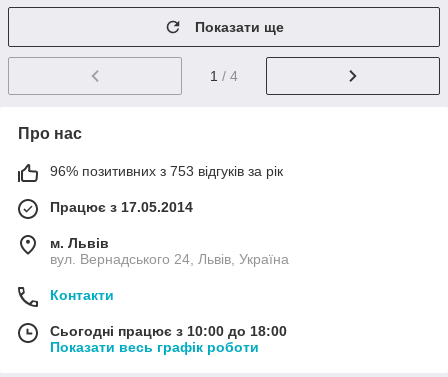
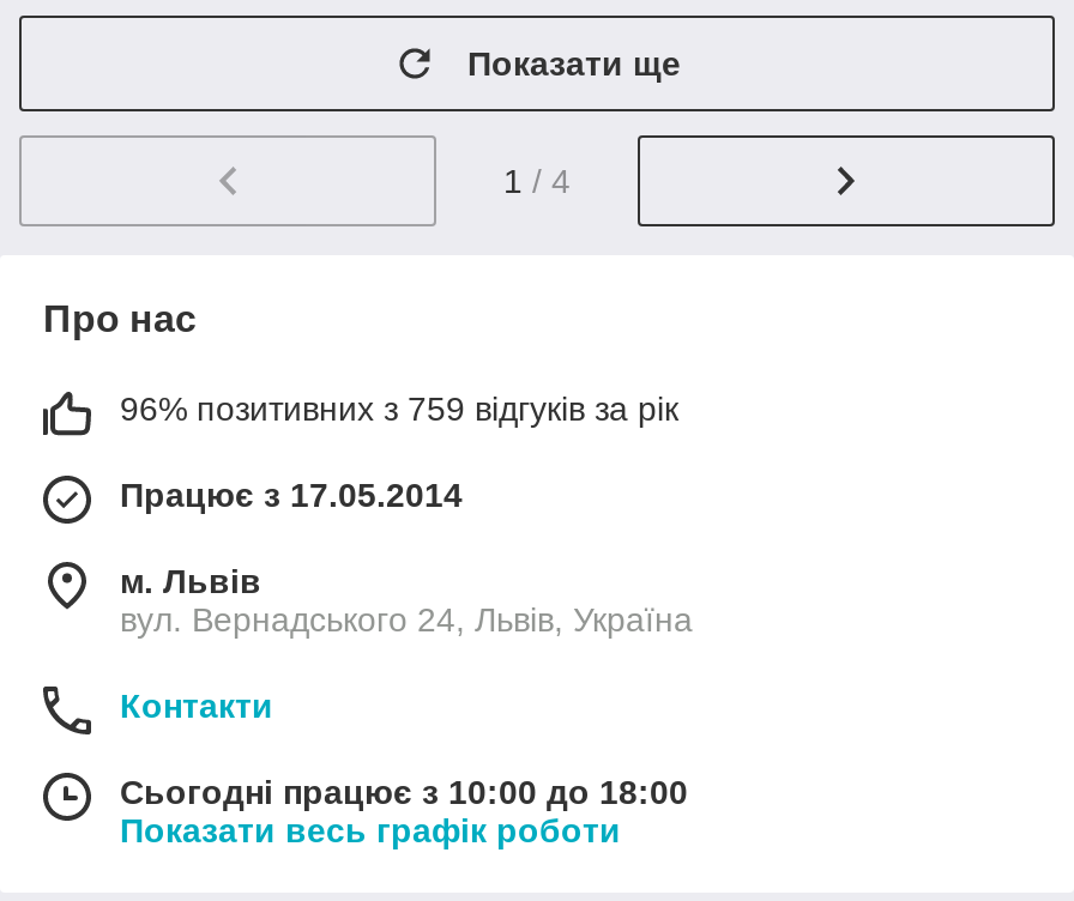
[50,163,283,179] 96% позитивних з 753 відгуків за рік -> [120,389,678,428] 96% позитивних з 759 відгуків за рік

